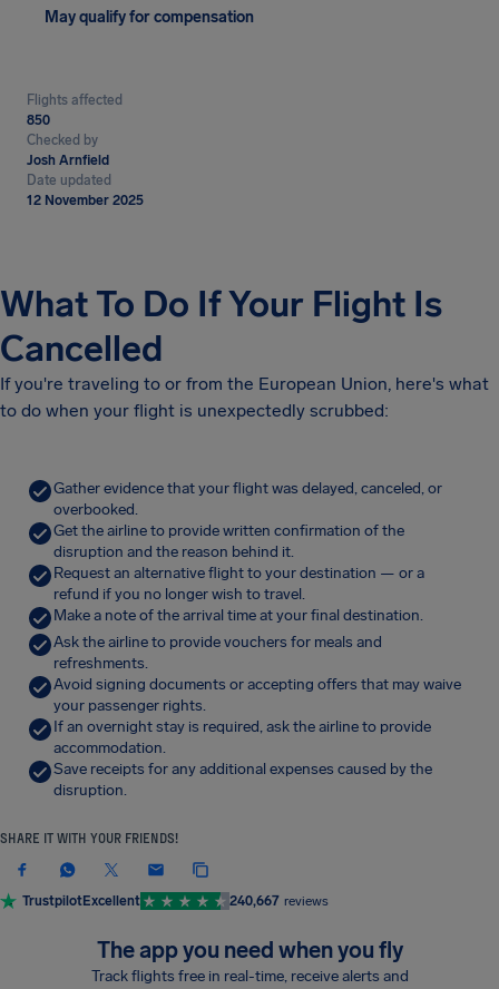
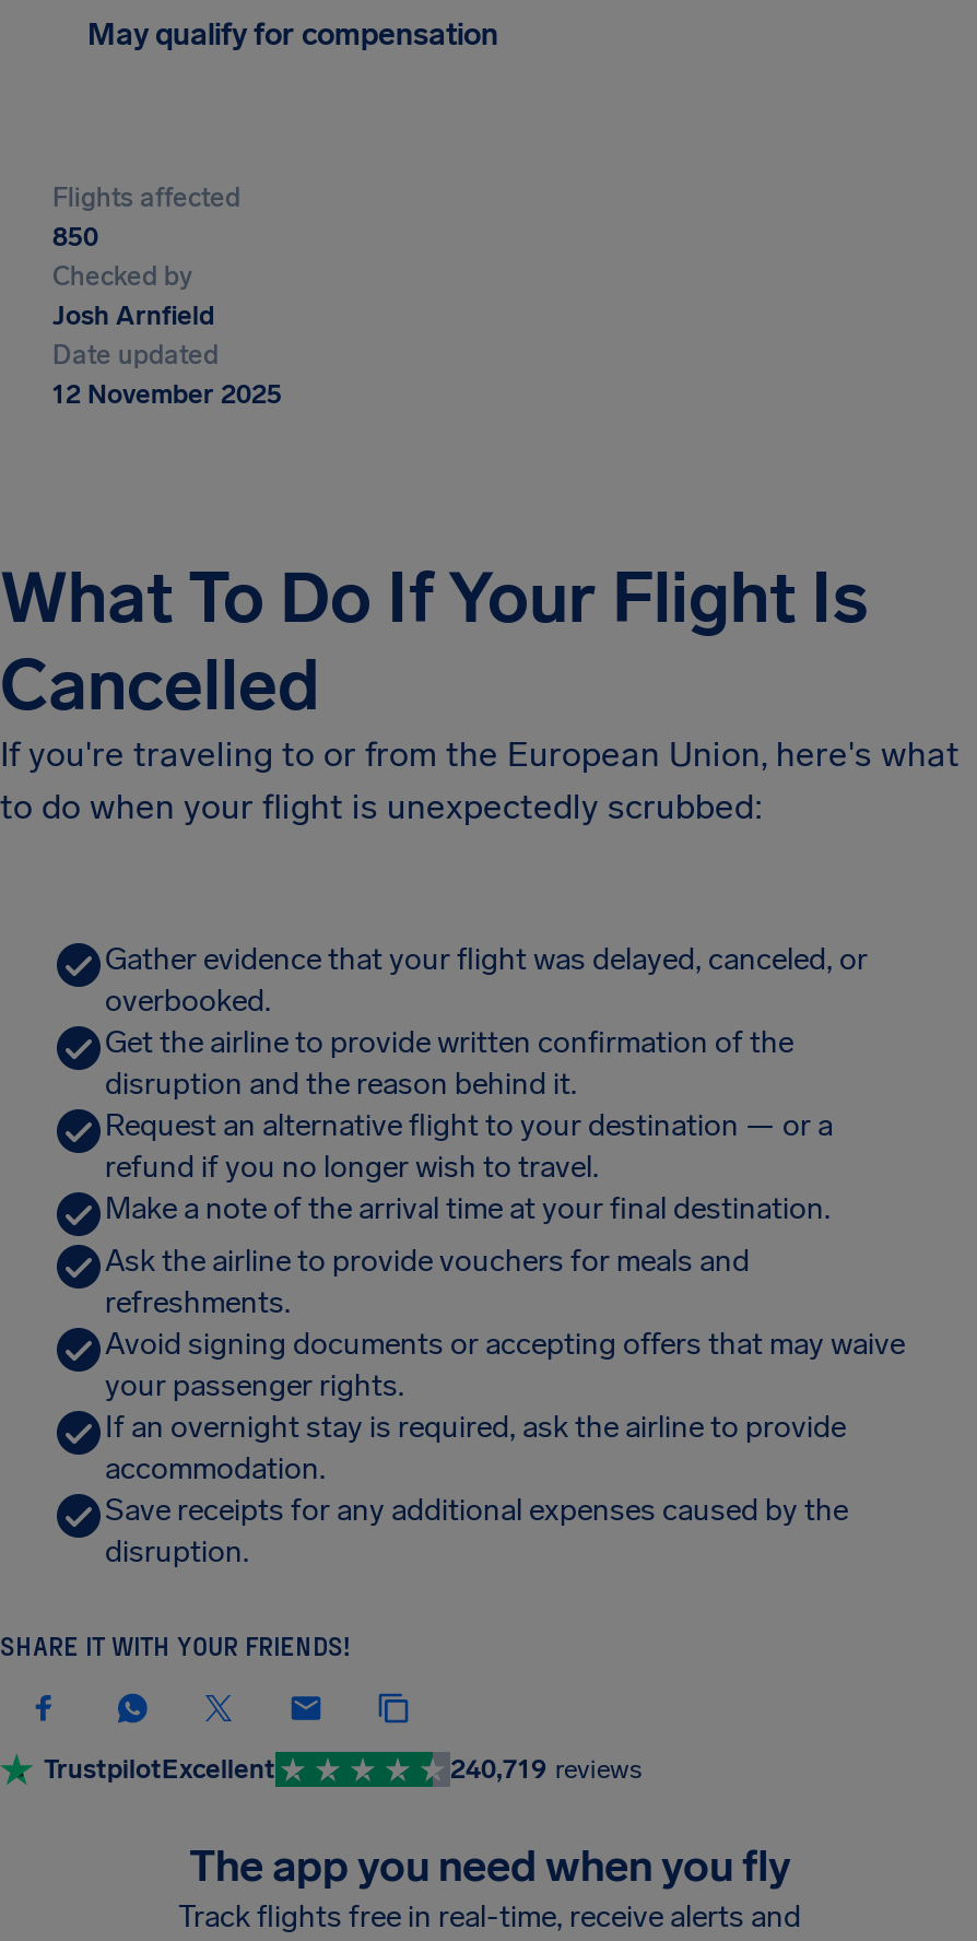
[229,893,329,909] 240,667 reviews -> [450,1753,643,1784] 240,719 reviews

